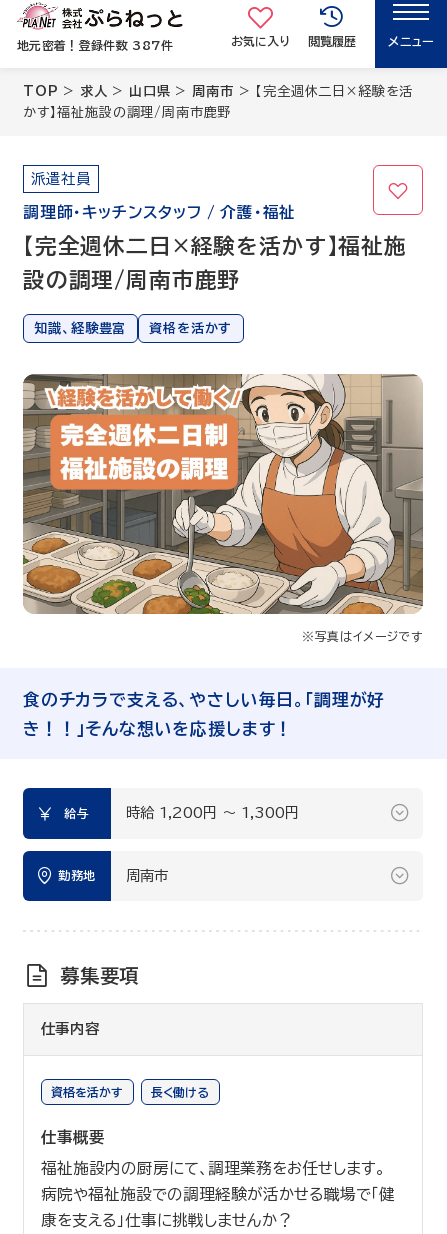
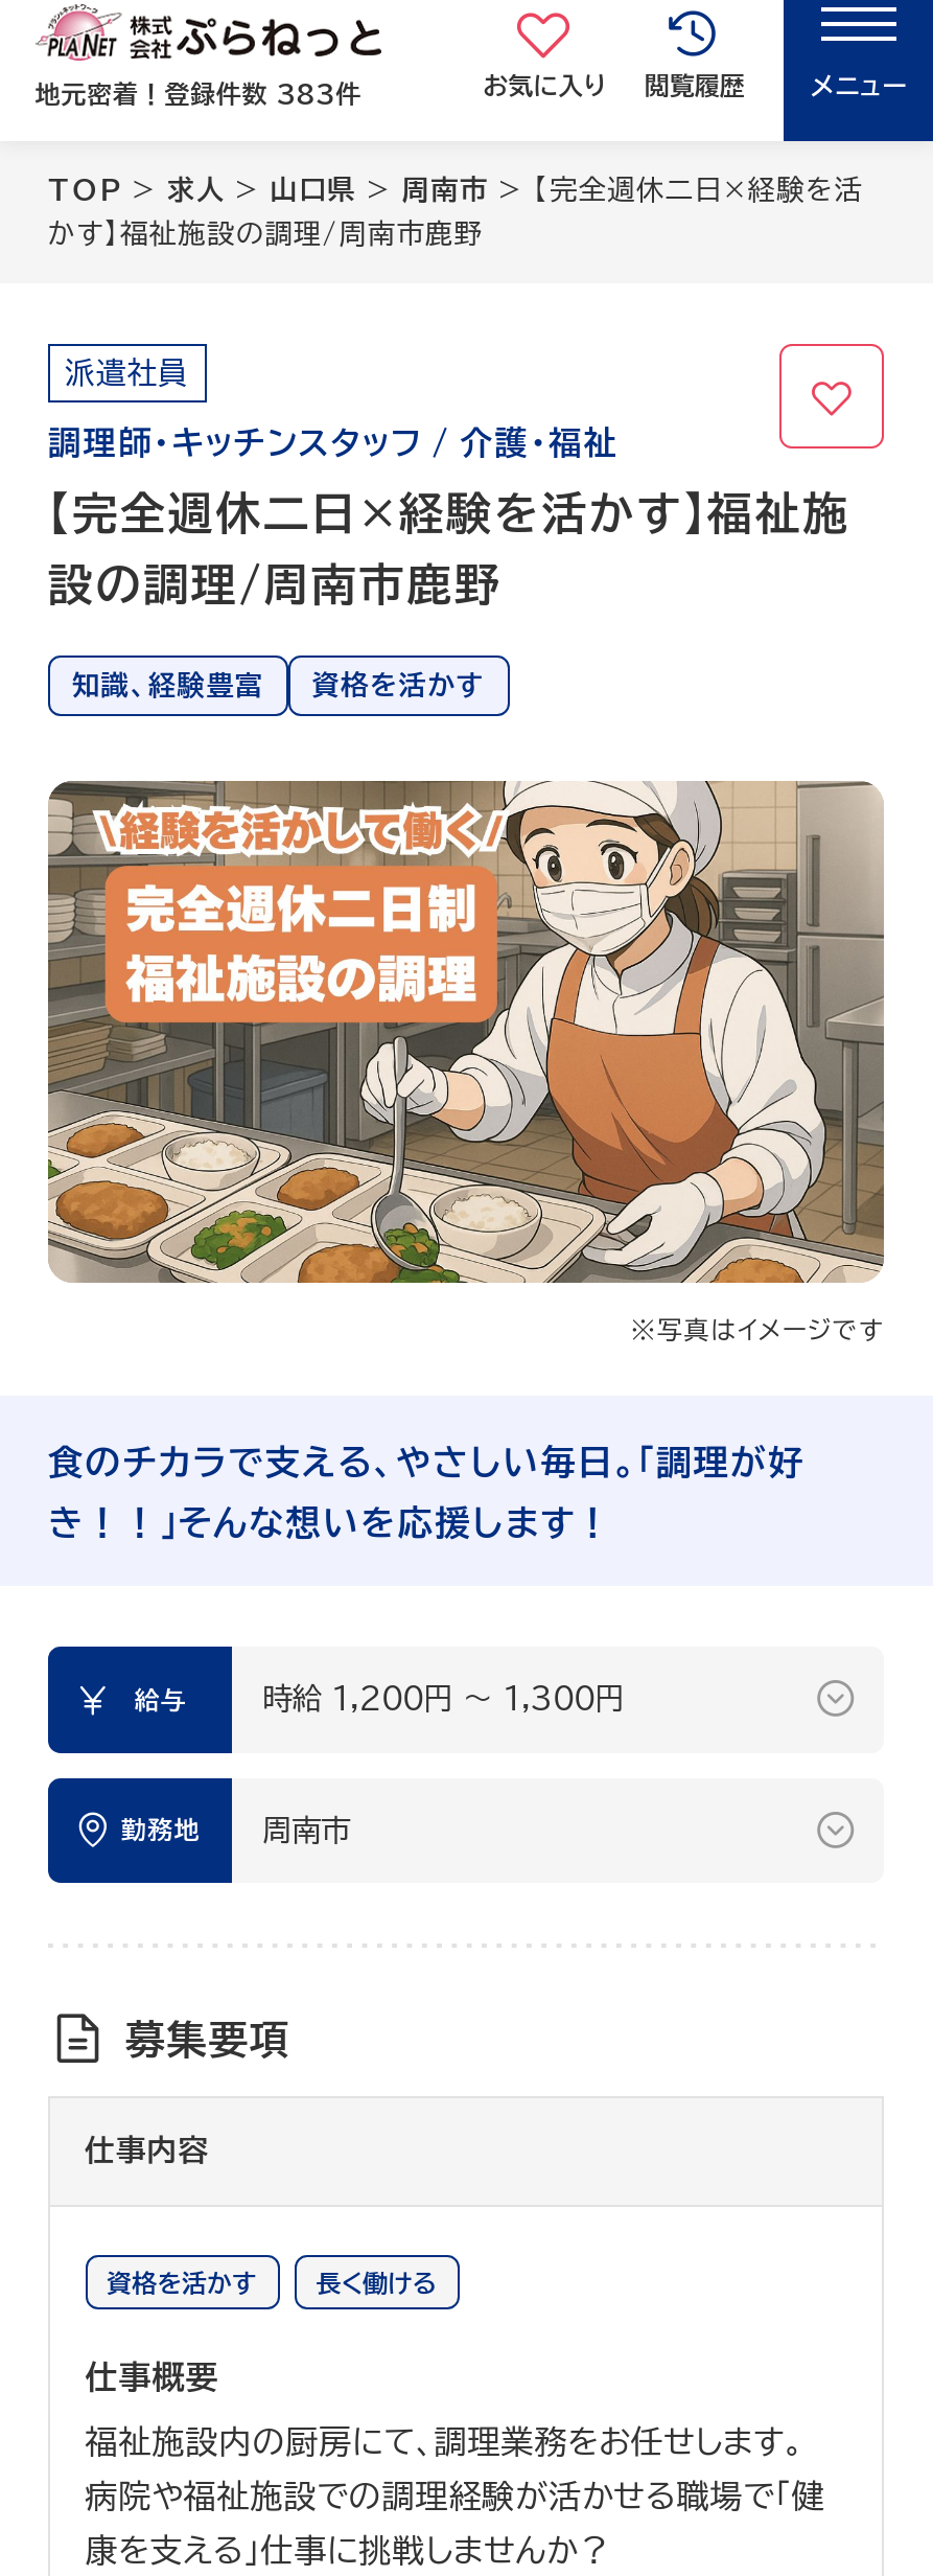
[17,39,173,51] 地元密着！登録件数 387件 -> [35,80,361,105] 地元密着！登録件数 383件

